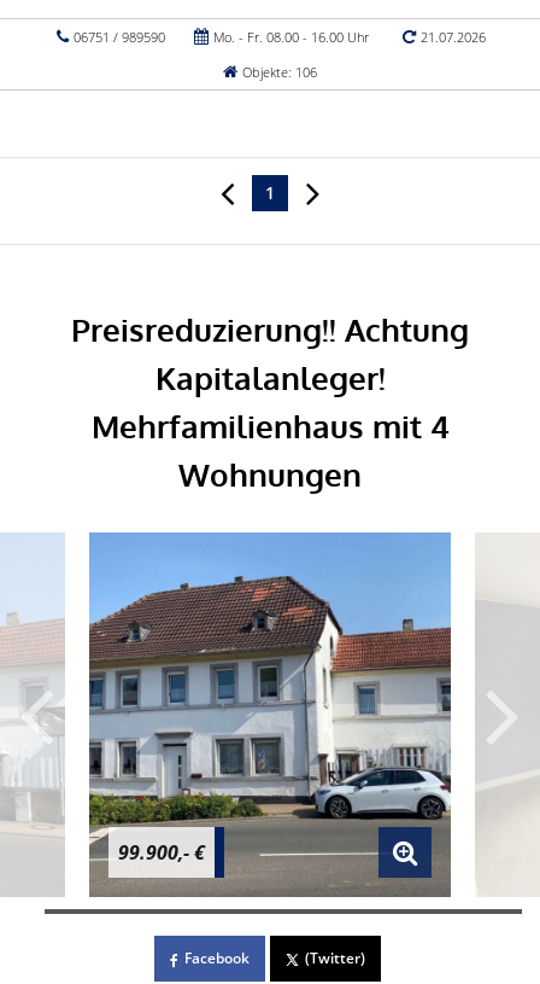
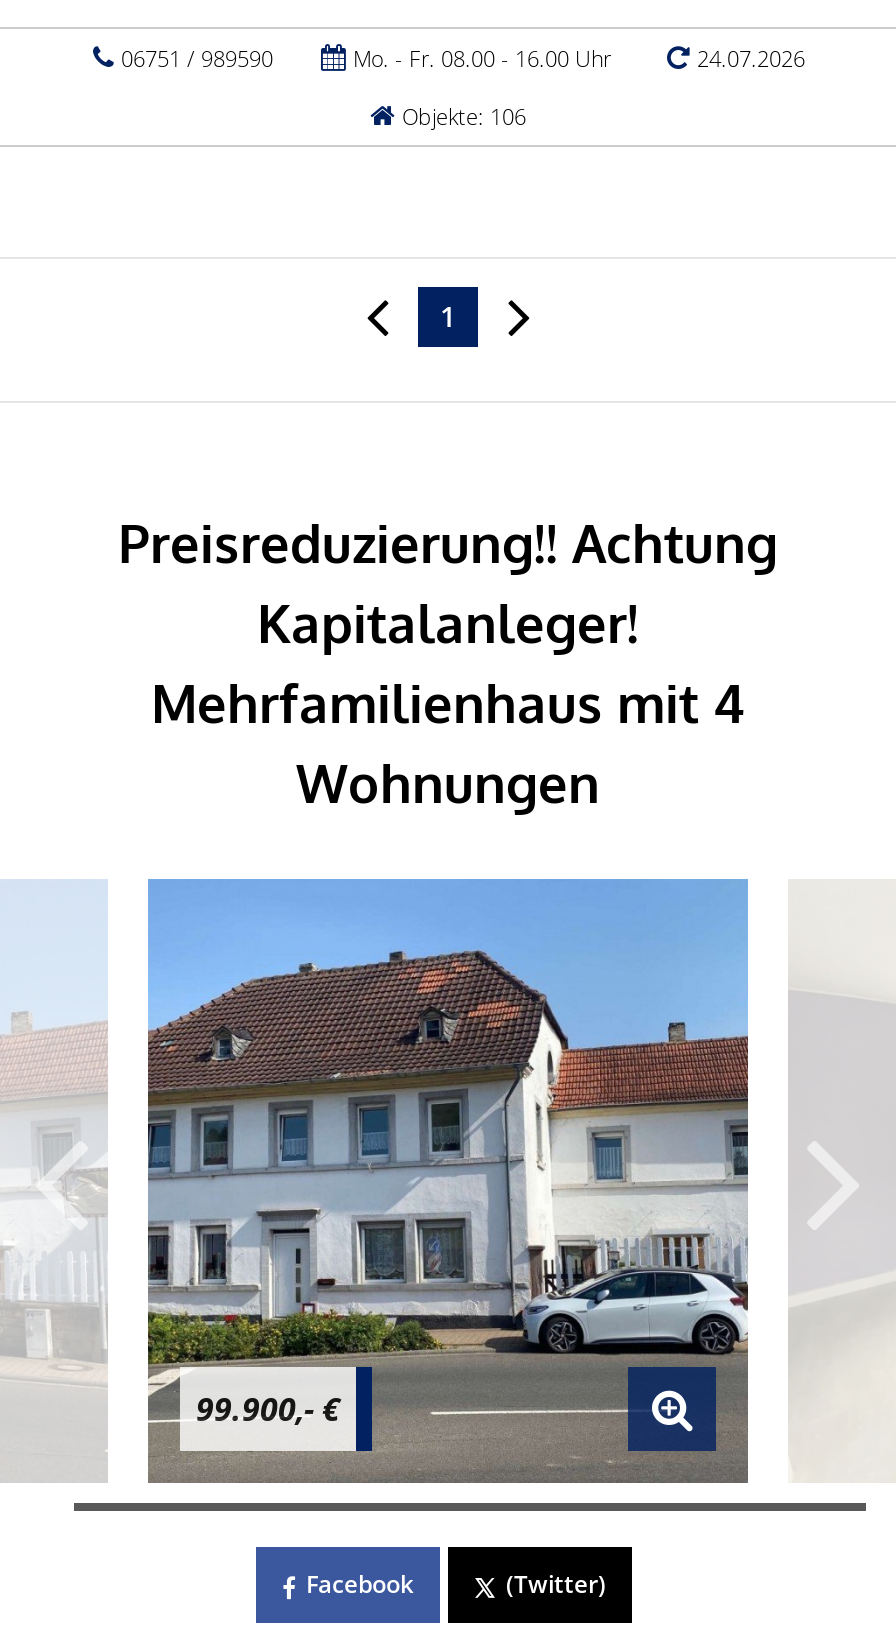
[416,28,485,46] 21.07.2026 -> [691,43,805,73] 24.07.2026

